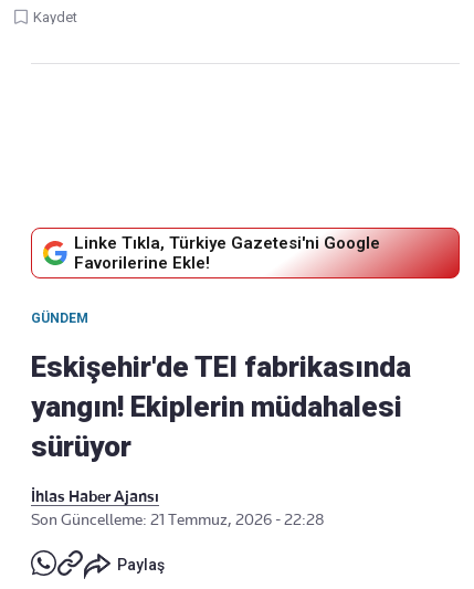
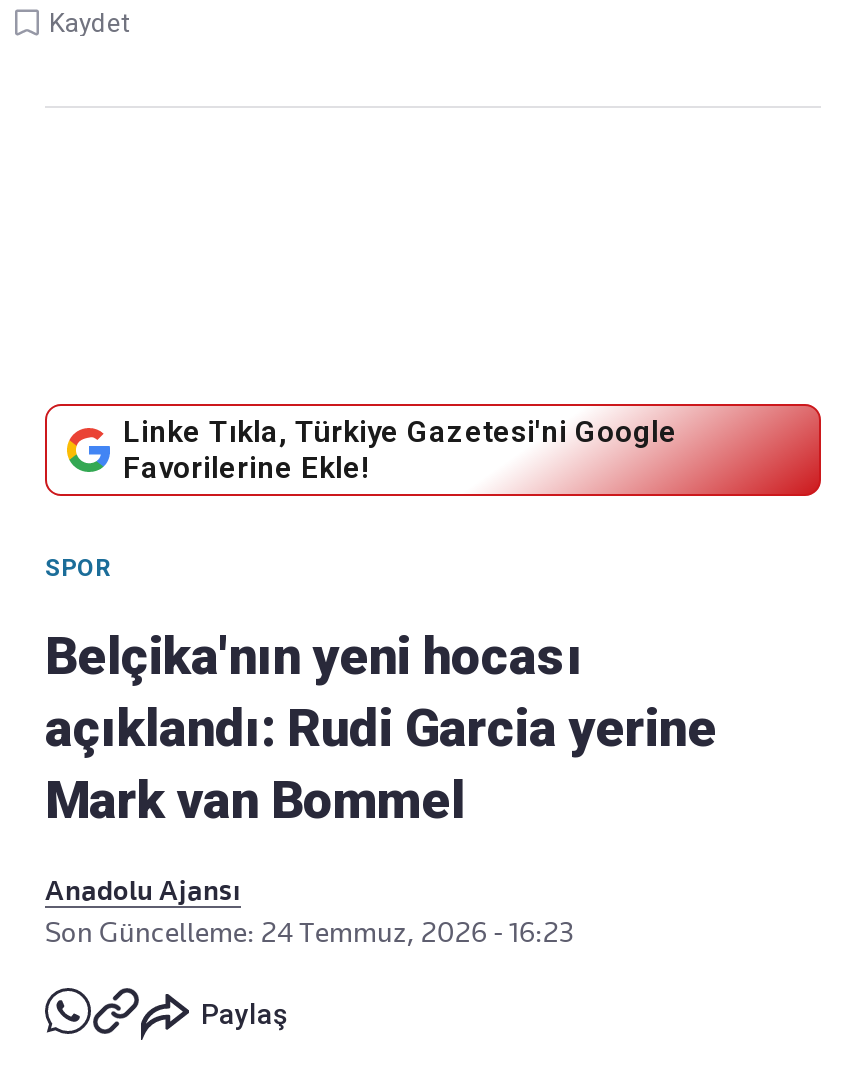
[31,311,88,326] GÜNDEM -> [45,555,111,583] SPOR
[31,351,411,463] Eskişehir'de TEI fabrikasında | yangın! Ekiplerin müdahalesi | sürüyor -> [45,627,717,831] Belçika'nın yeni hocası | açıklandı: Rudi Garcia yerine | Mark van Bommel
[31,488,325,529] İhlas Haber Ajansı | Son Güncelleme: 21 Temmuz, 2026 - 22:28 -> [45,875,575,949] Anadolu Ajansı | Son Güncelleme: 24 Temmuz, 2026 - 16:23

